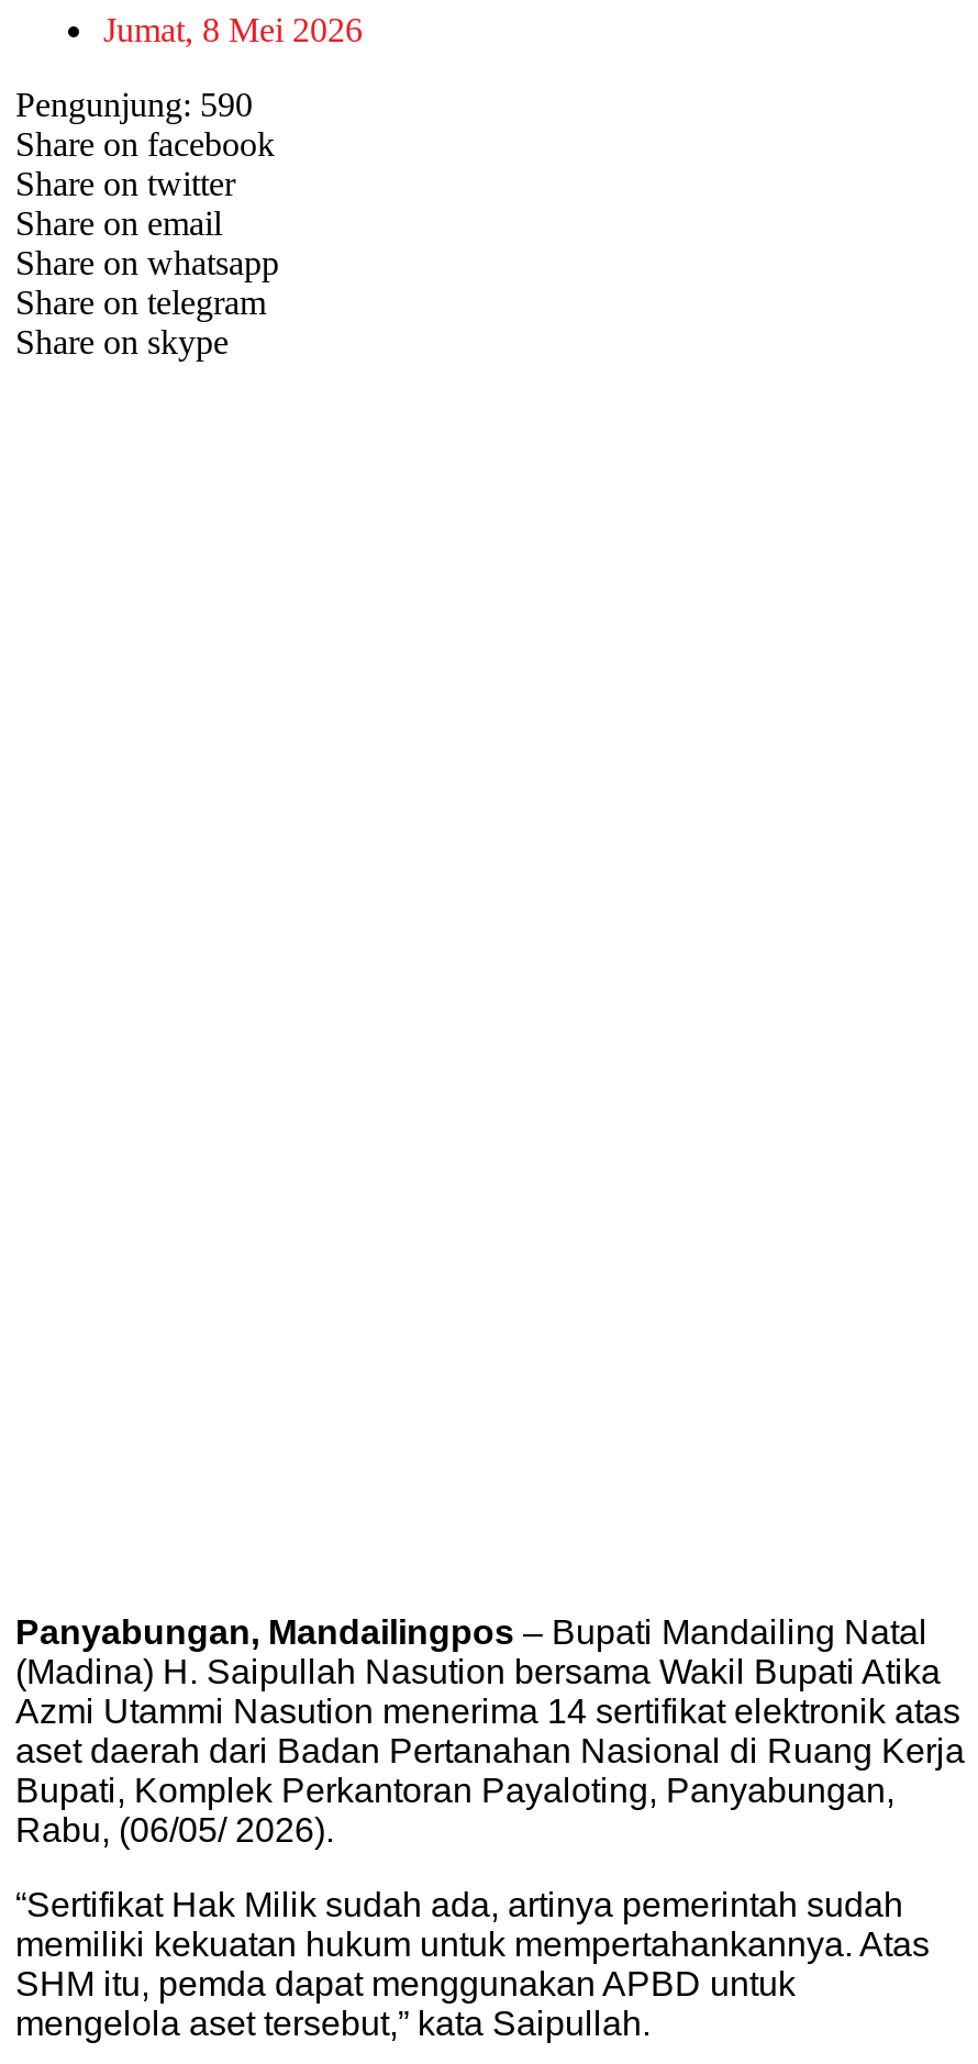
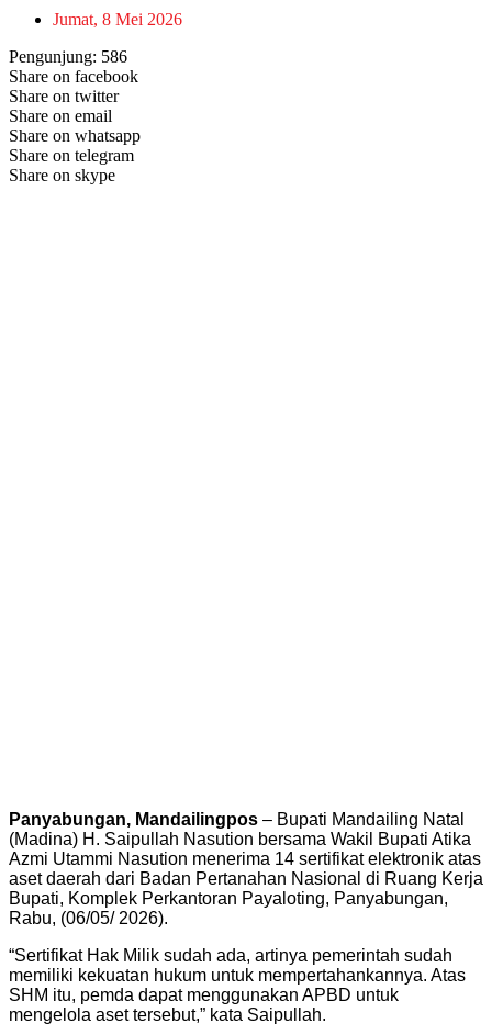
[15,85,253,123] Pengunjung: 590 -> [9,47,127,66] Pengunjung: 586

